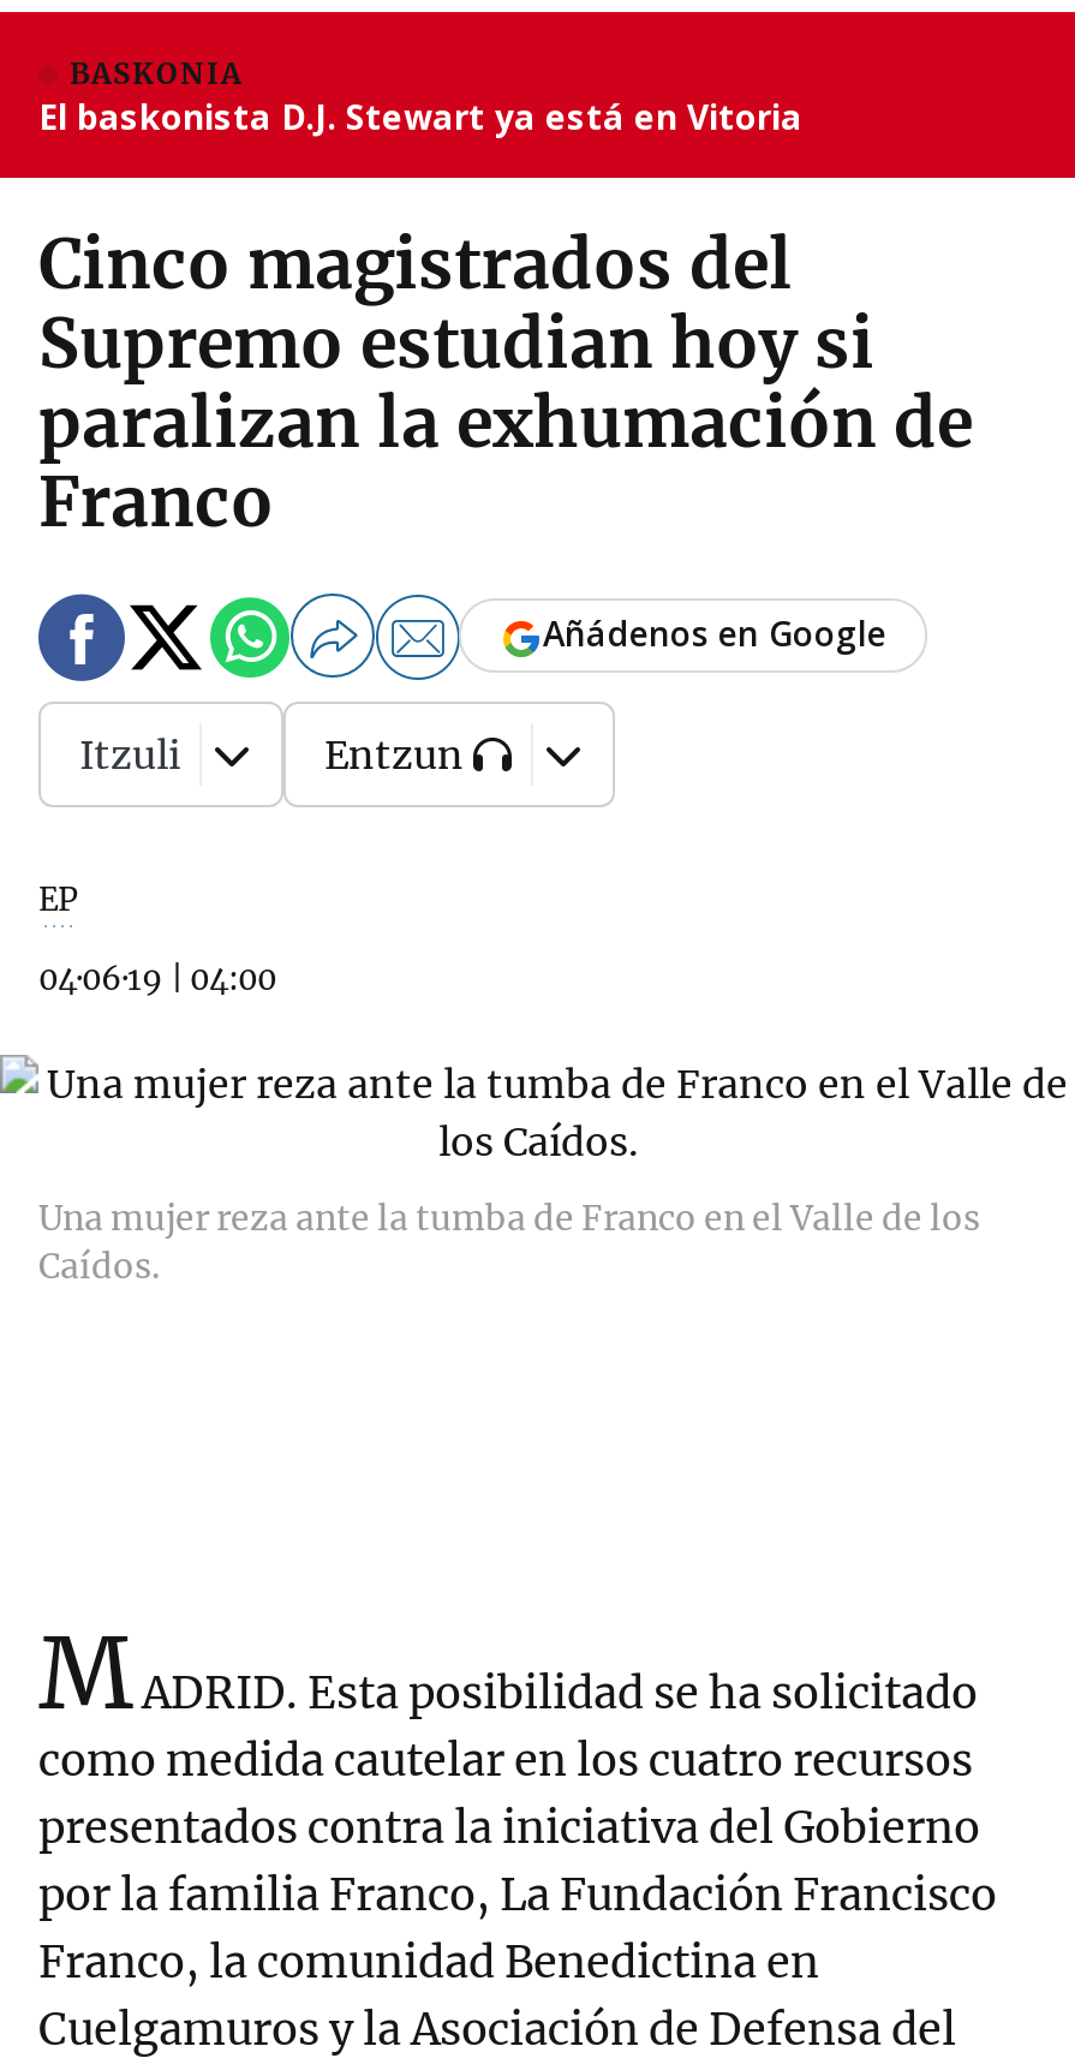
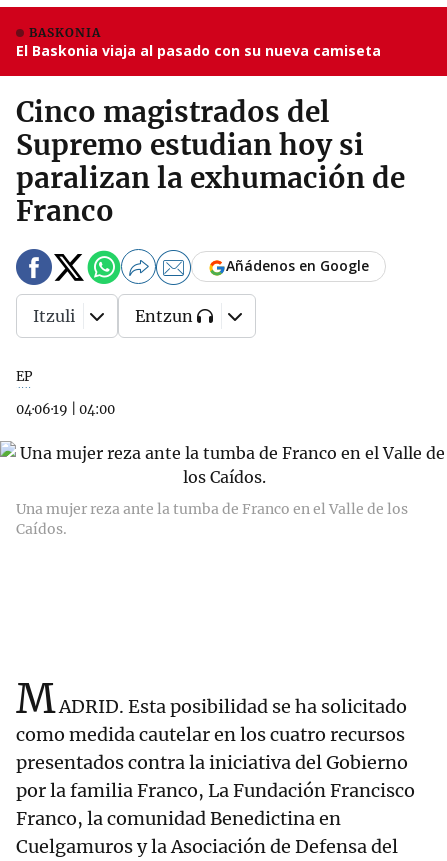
[38,94,802,139] El baskonista D.J. Stewart ya está en Vitoria -> [16,41,381,60] El Baskonia viaja al pasado con su nueva camiseta

